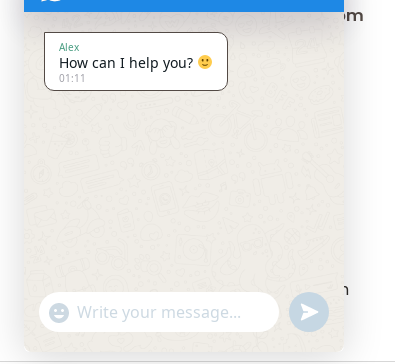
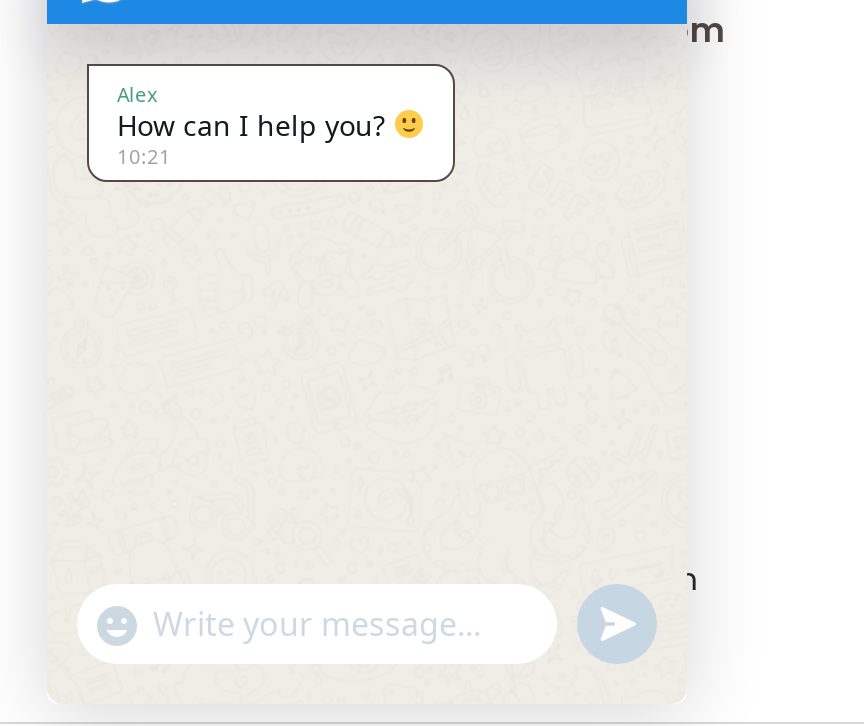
[59,71,86,85] 01:11 -> [117,142,171,170] 10:21

